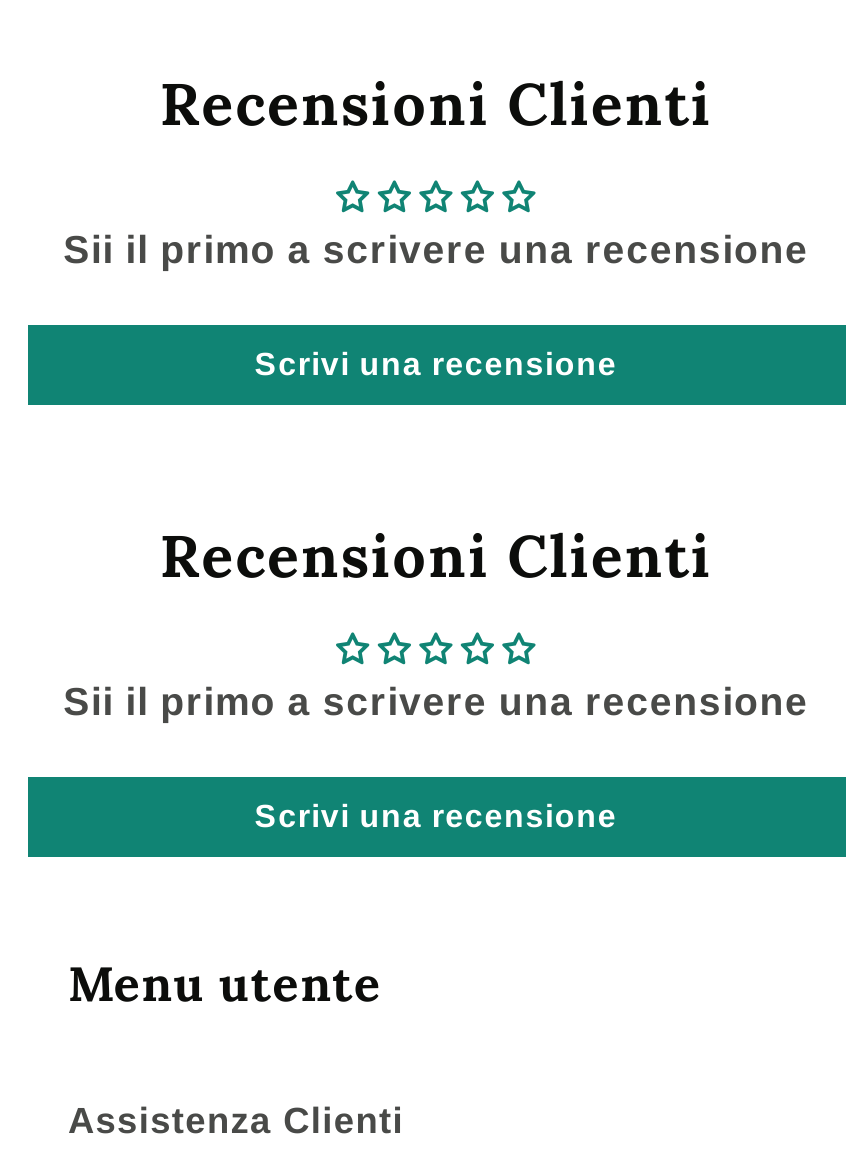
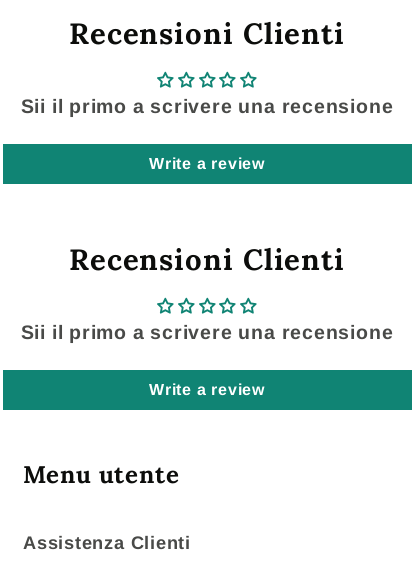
[255,346,617,380] Scrivi una recensione -> [149,155,265,172] Write a review
[255,798,617,832] Scrivi una recensione -> [149,381,265,398] Write a review

